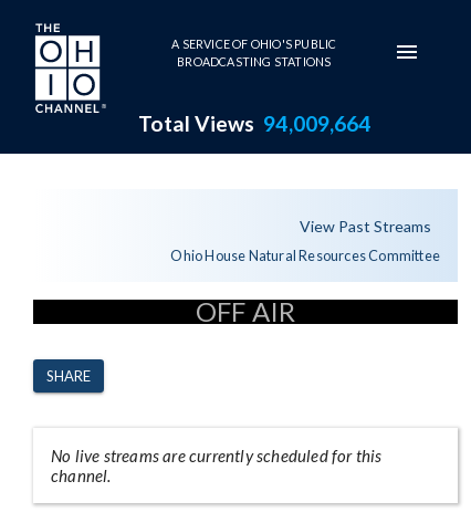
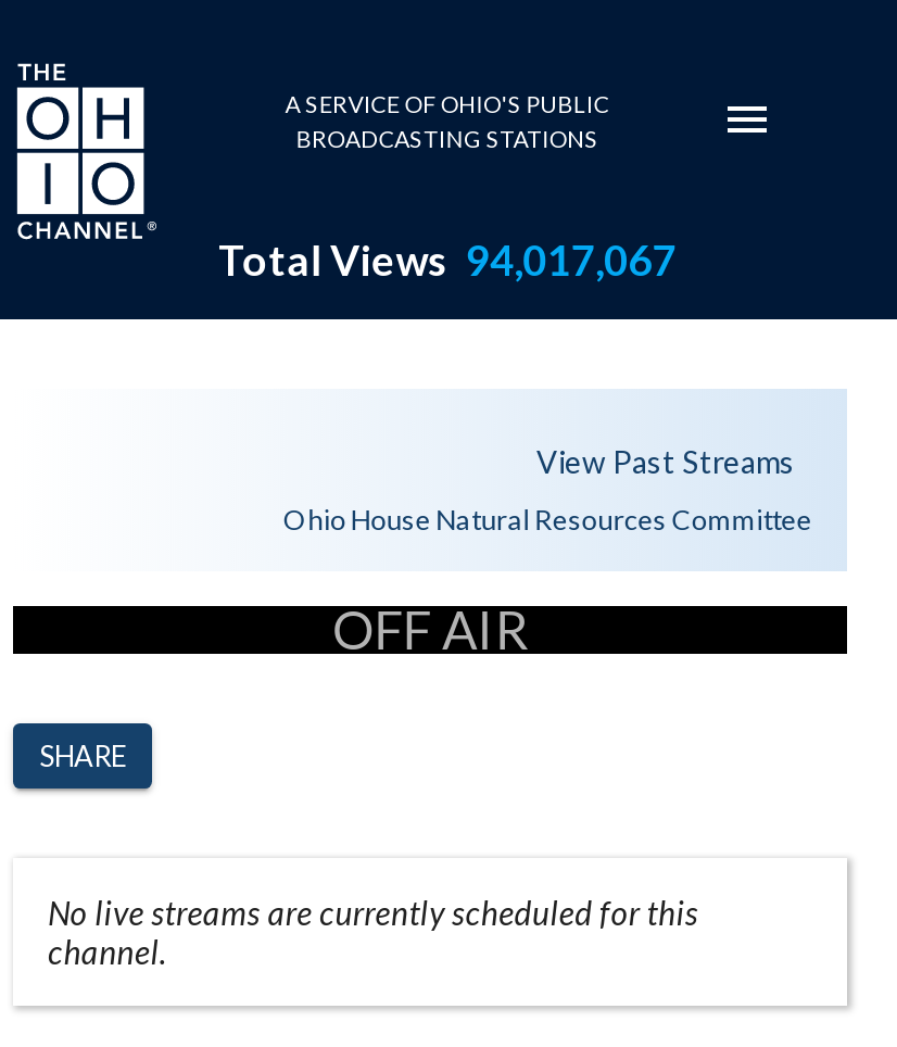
[138,111,371,136] Total Views 94,009,664 -> [218,235,676,285] Total Views 94,017,067

